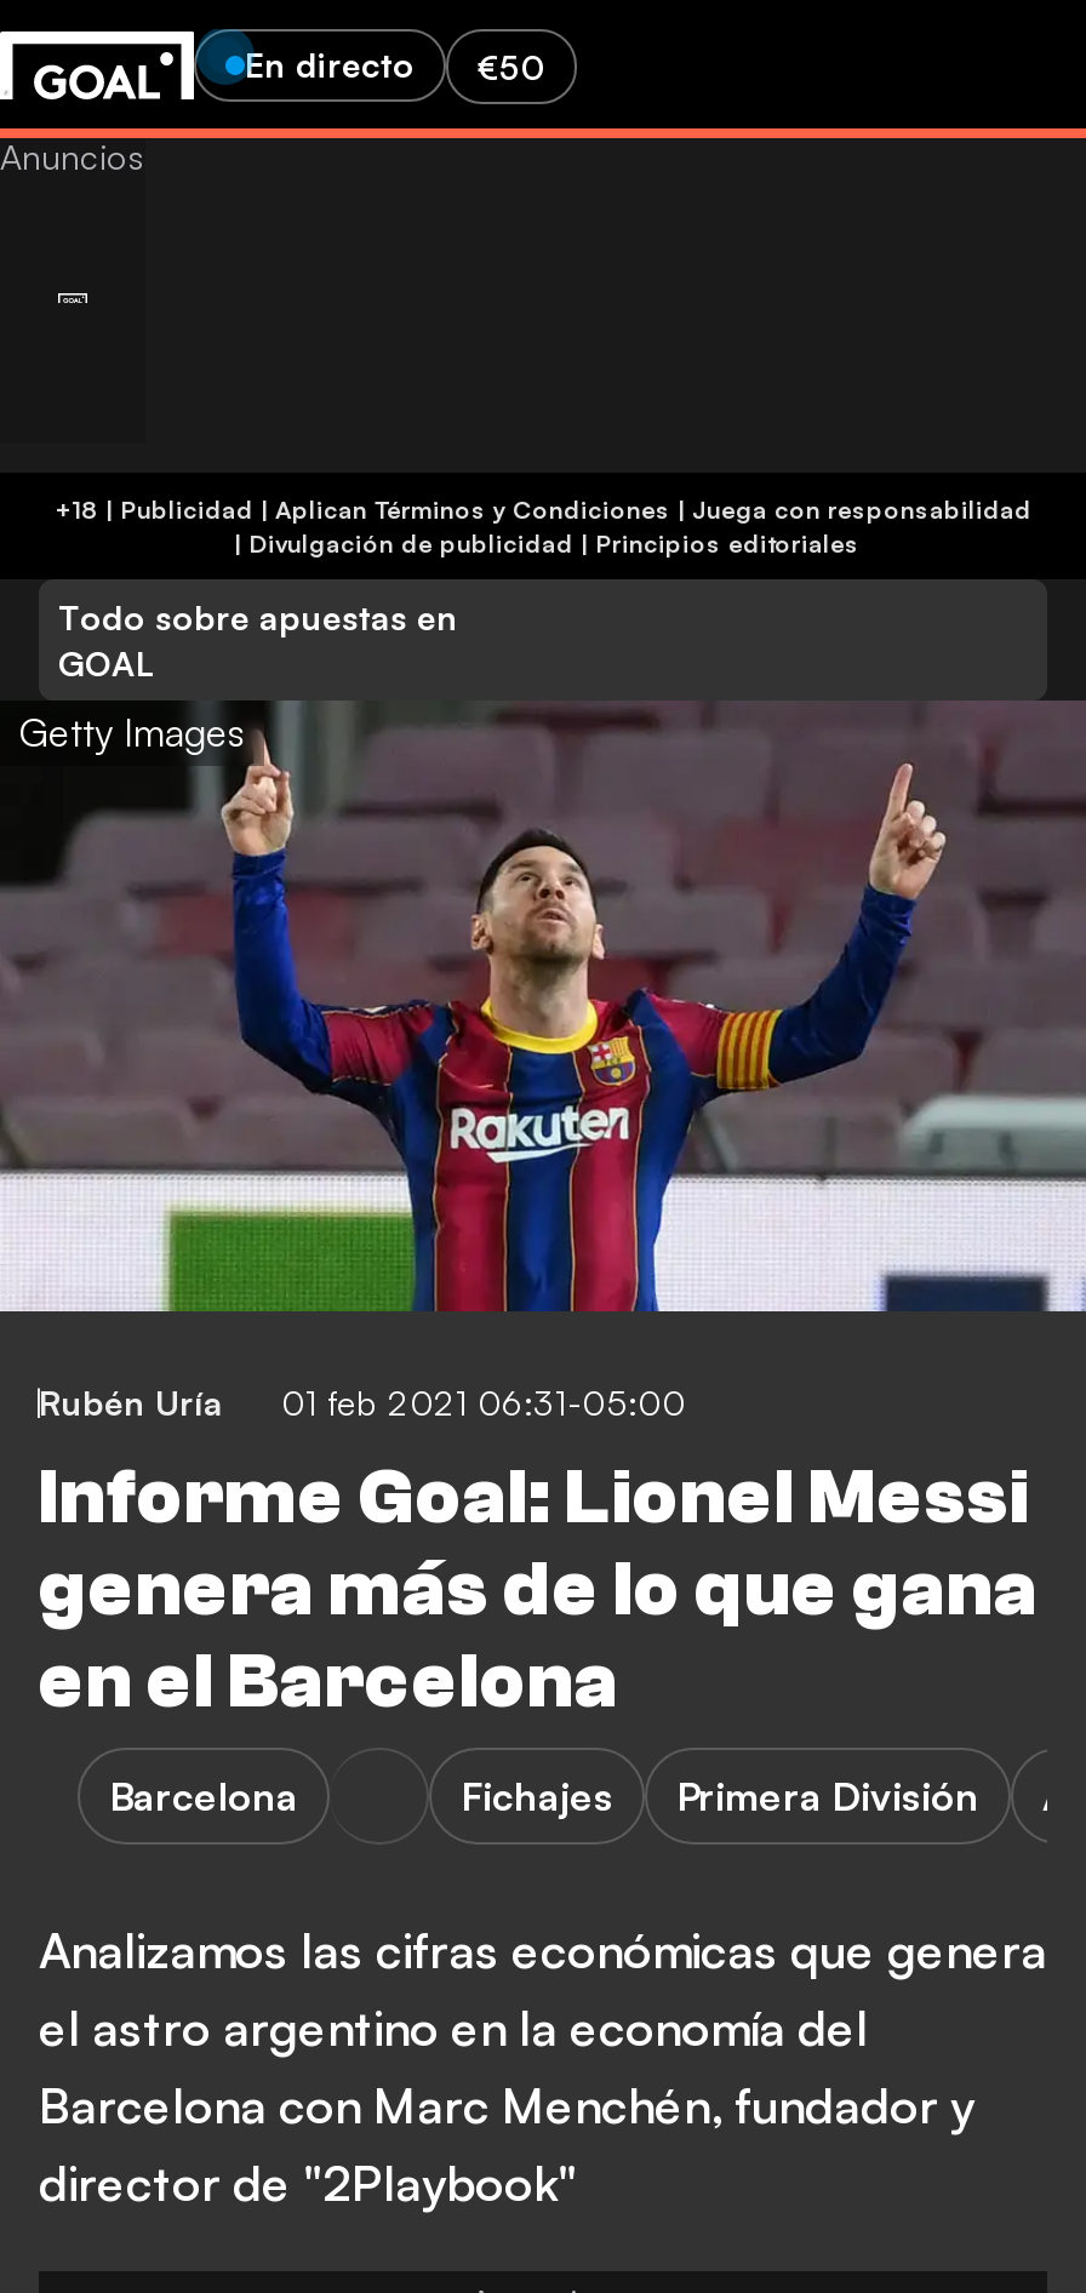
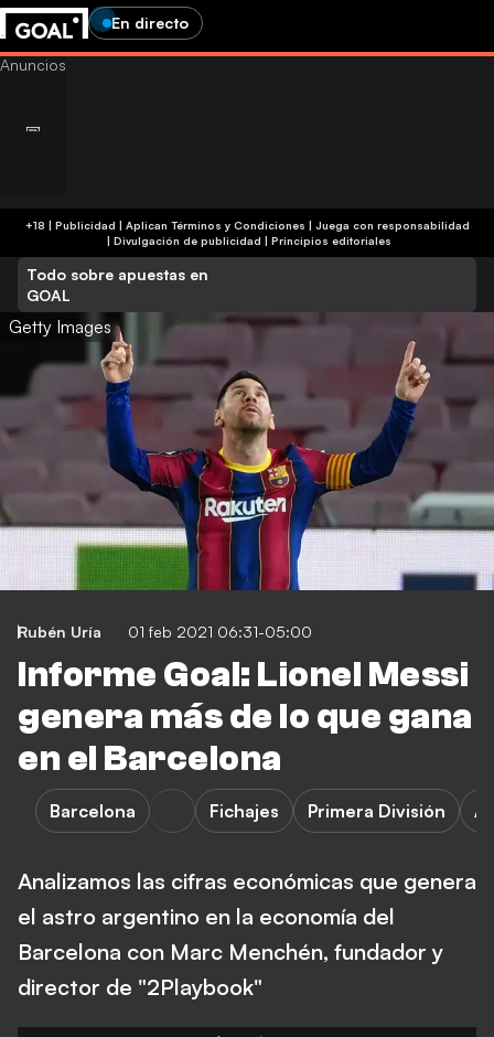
[478,45,545,86] €50 -> none

